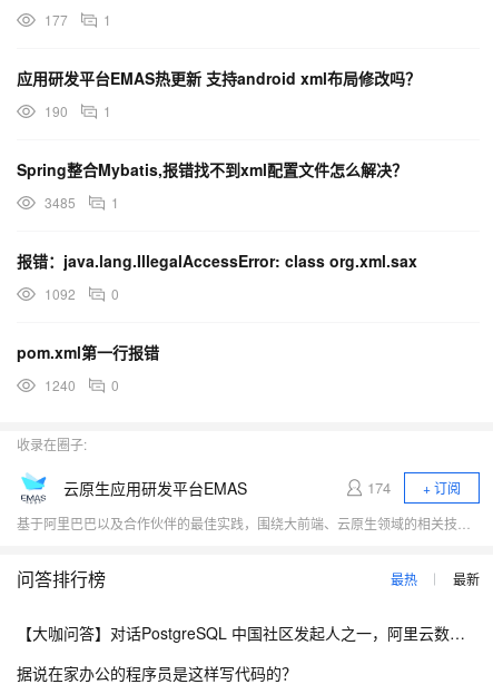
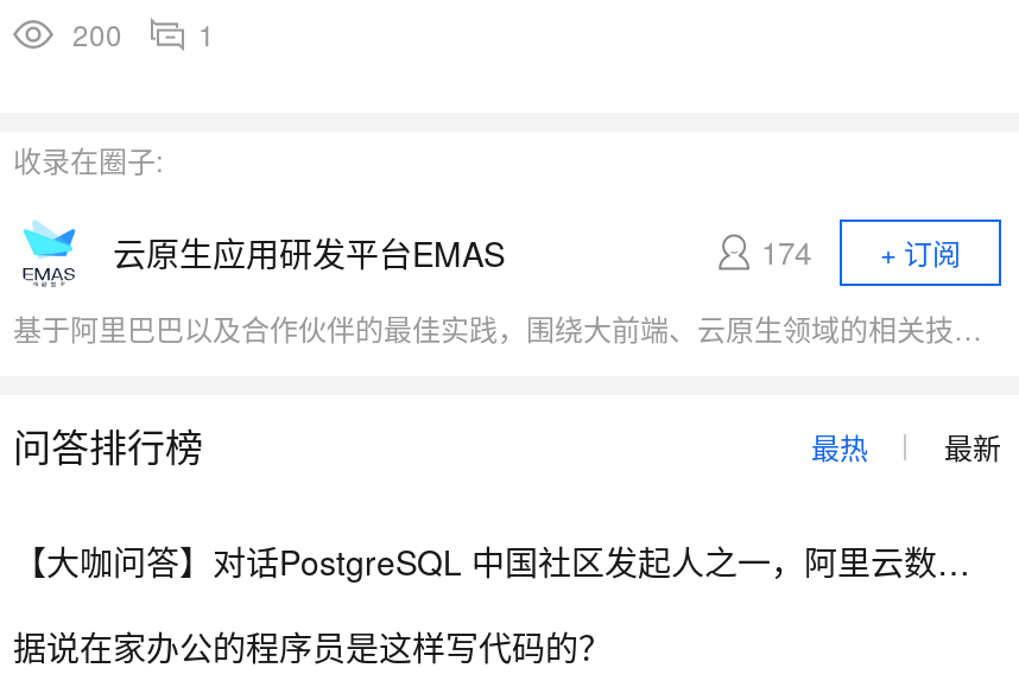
[45,10,111,29] 177 1 -> [72,13,215,53] 200 1
[17,67,421,394] 应用研发平台EMAS热更新 支持android xml布局修改吗？ | 190 | 1 | Spring整合Mybatis,报错找不到xml配置文件怎么解决？ | 3485 | 1 | 报错：java.lang.IllegalAccessError: class org.xml.sax | 1092 | 0 | pom.xml第一行报错 | 1240 | 0 -> none

